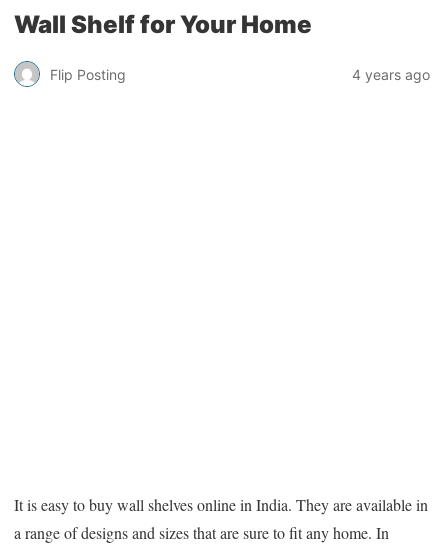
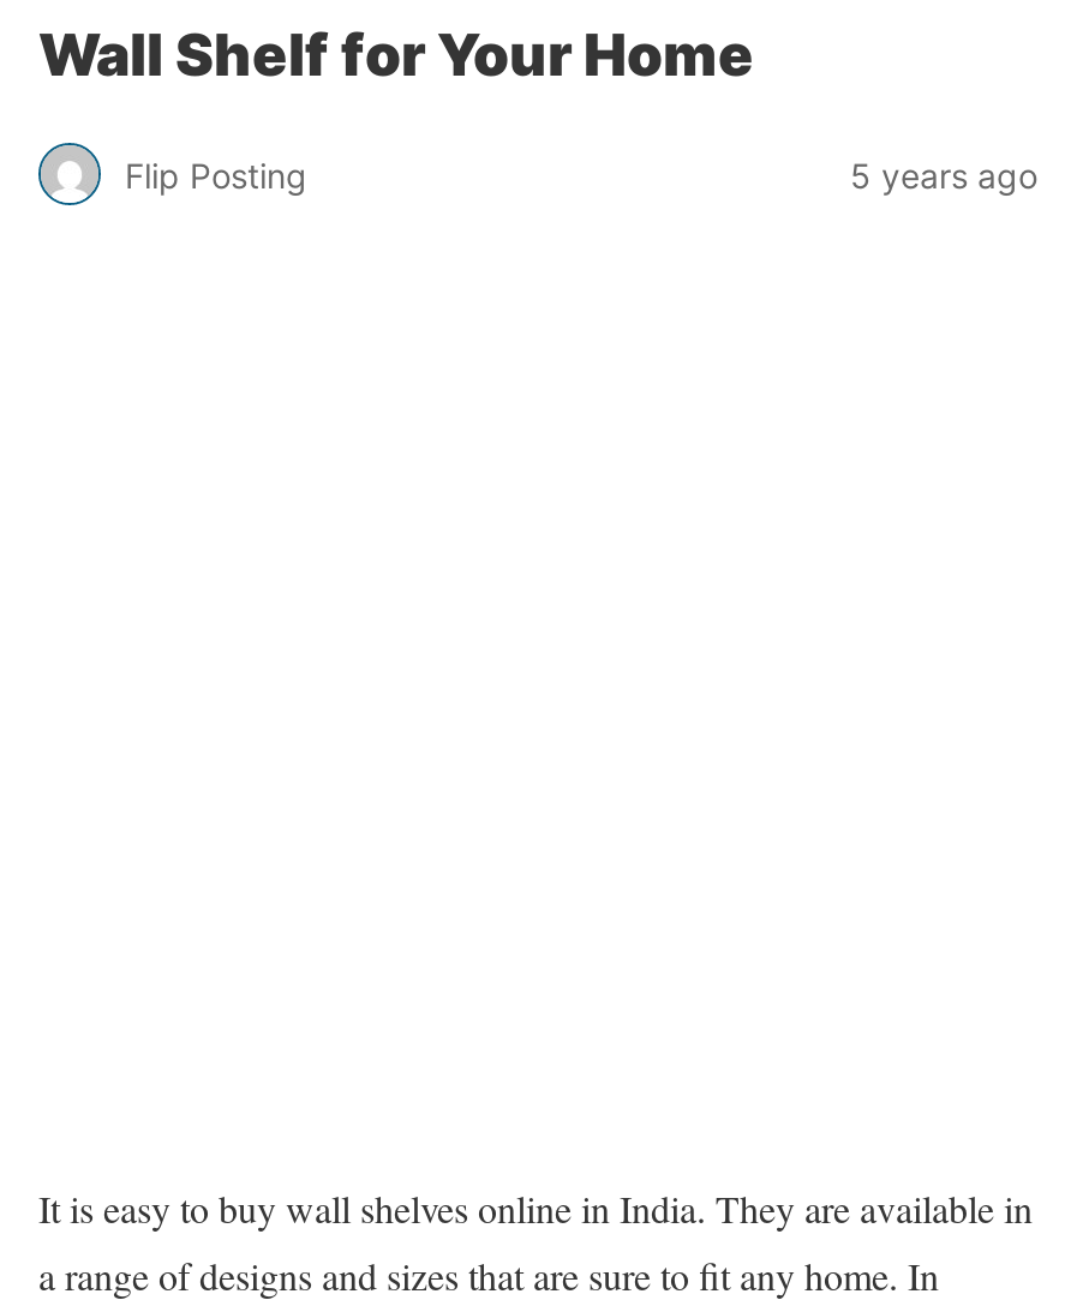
[352,65,430,82] 4 years ago -> [850,154,1037,194] 5 years ago

